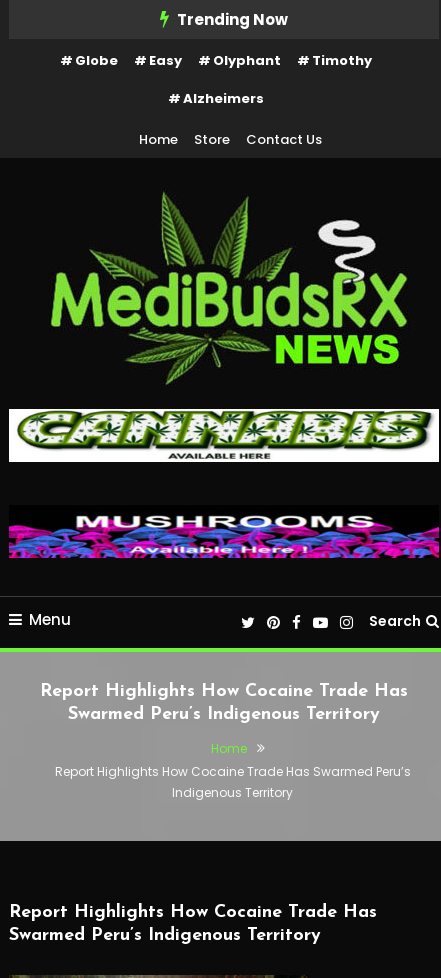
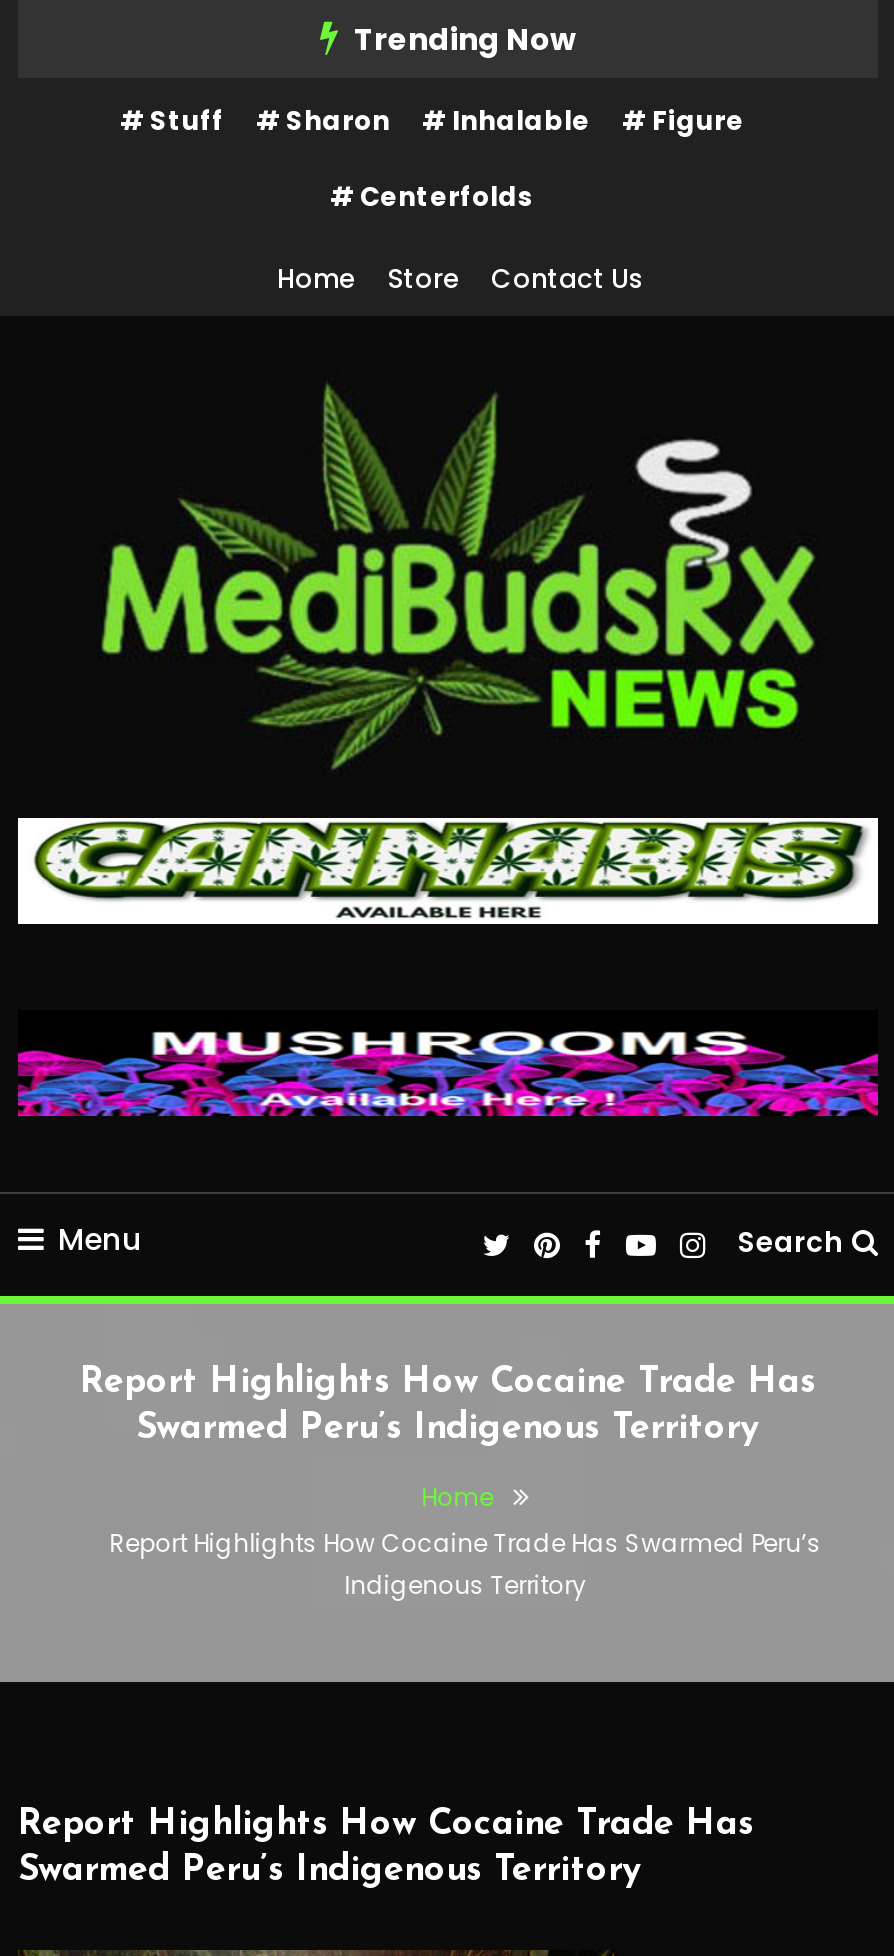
[75,51,372,70] Globe | Easy | Olyphant | Timothy -> [150,102,744,140] Stuff | Sharon | Inhalable | Figure
[183,89,264,108] Alzheimers -> [360,178,534,216] Centerfolds

